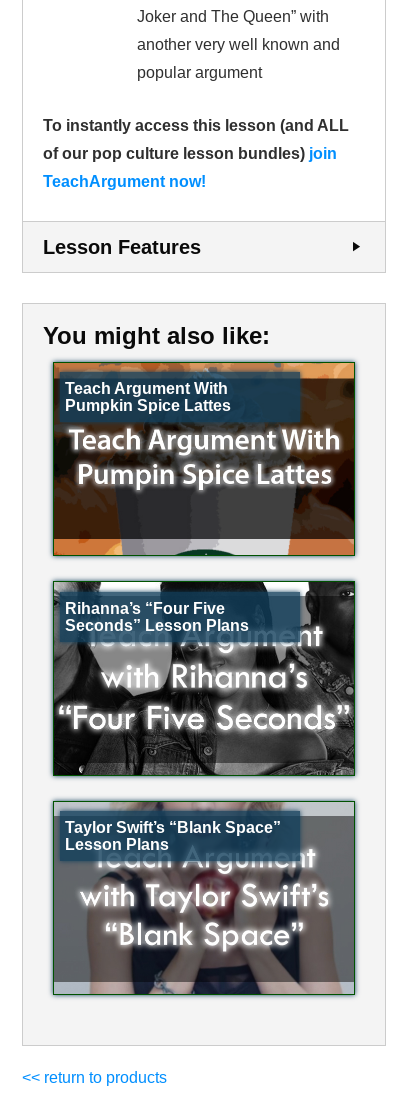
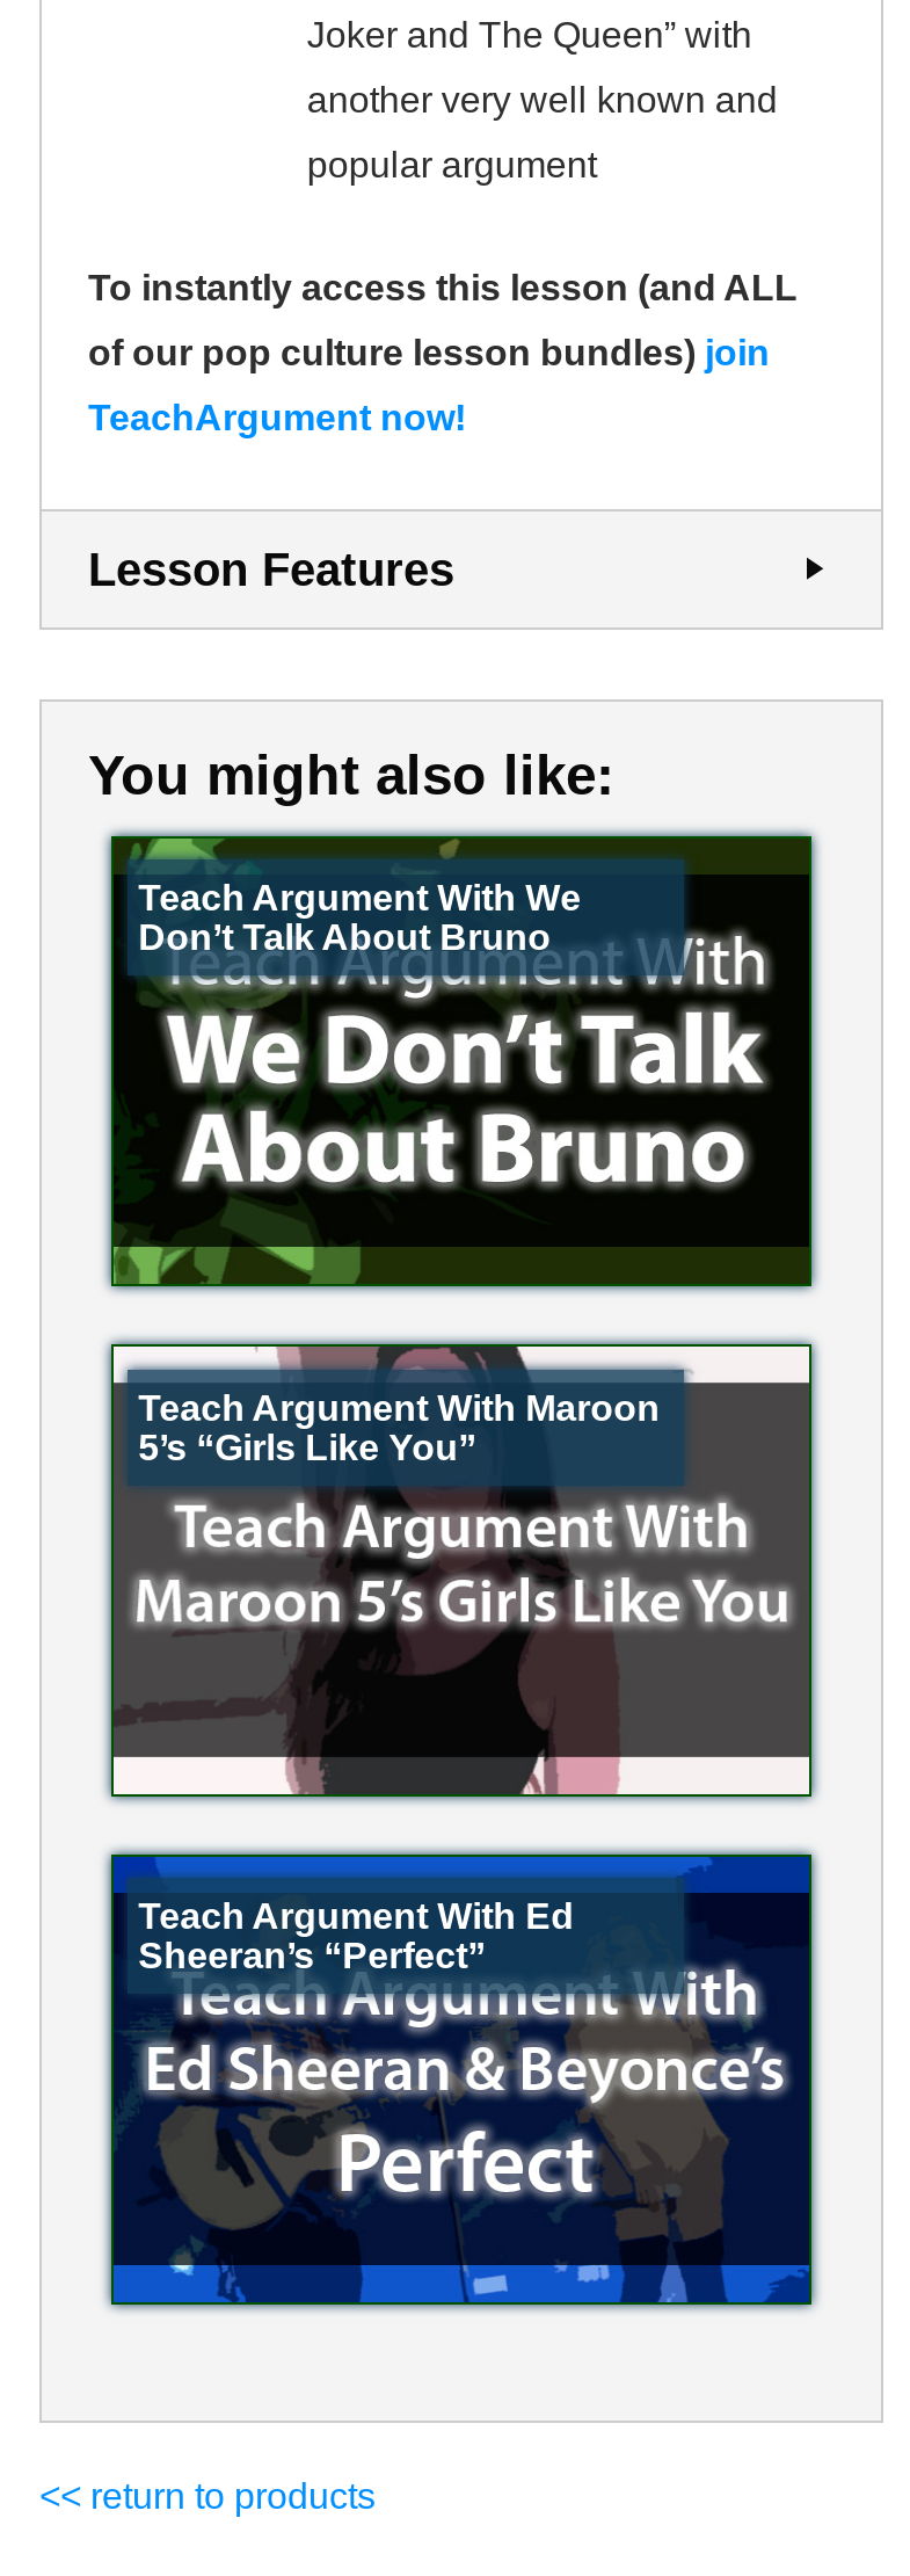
[53,362,355,556] [image] | Teach Argument With | Pumpkin Spice Lattes -> [111,836,811,1286] [image] | Teach Argument With We | Don’t Talk About Bruno
[53,581,355,776] [image] | Rihanna’s “Four Five | Seconds” Lesson Plans -> [111,1344,811,1797] [image] | Teach Argument With Maroon | 5’s “Girls Like You”
[53,801,355,995] [image] | Taylor Swift’s “Blank Space” | Lesson Plans -> [111,1855,811,2305] [image] | Teach Argument With Ed | Sheeran’s “Perfect”

